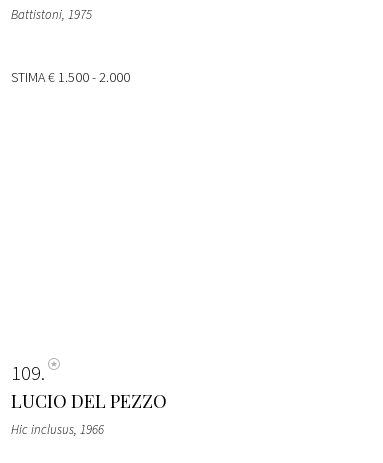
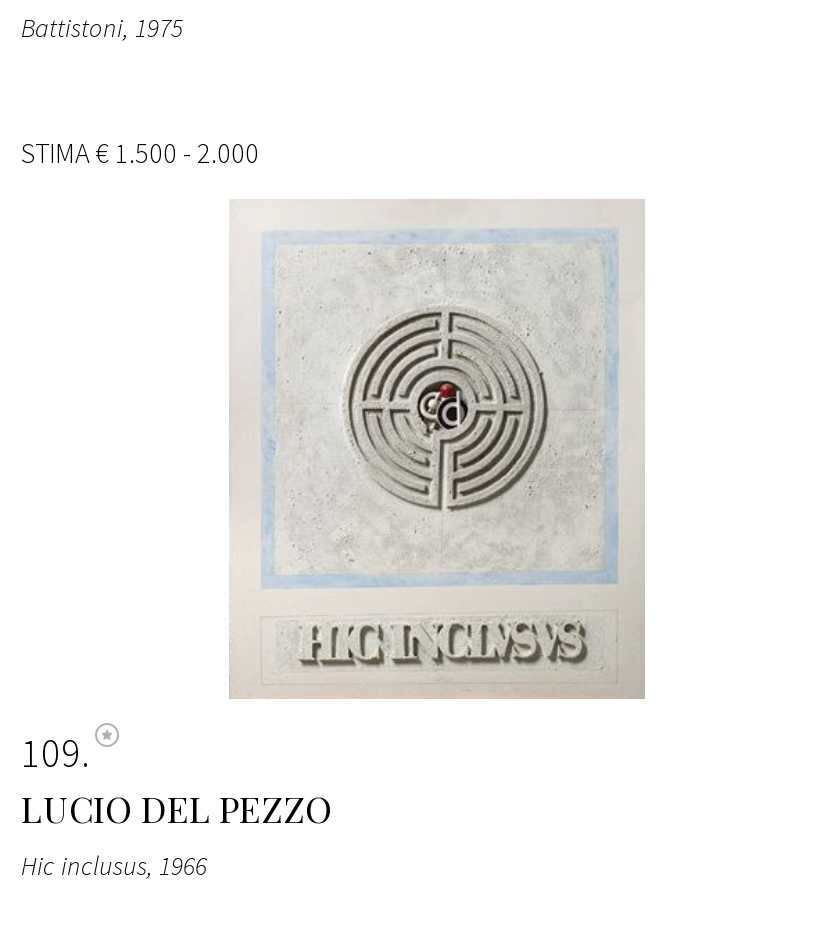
none -> [227,199,647,701] [image]

